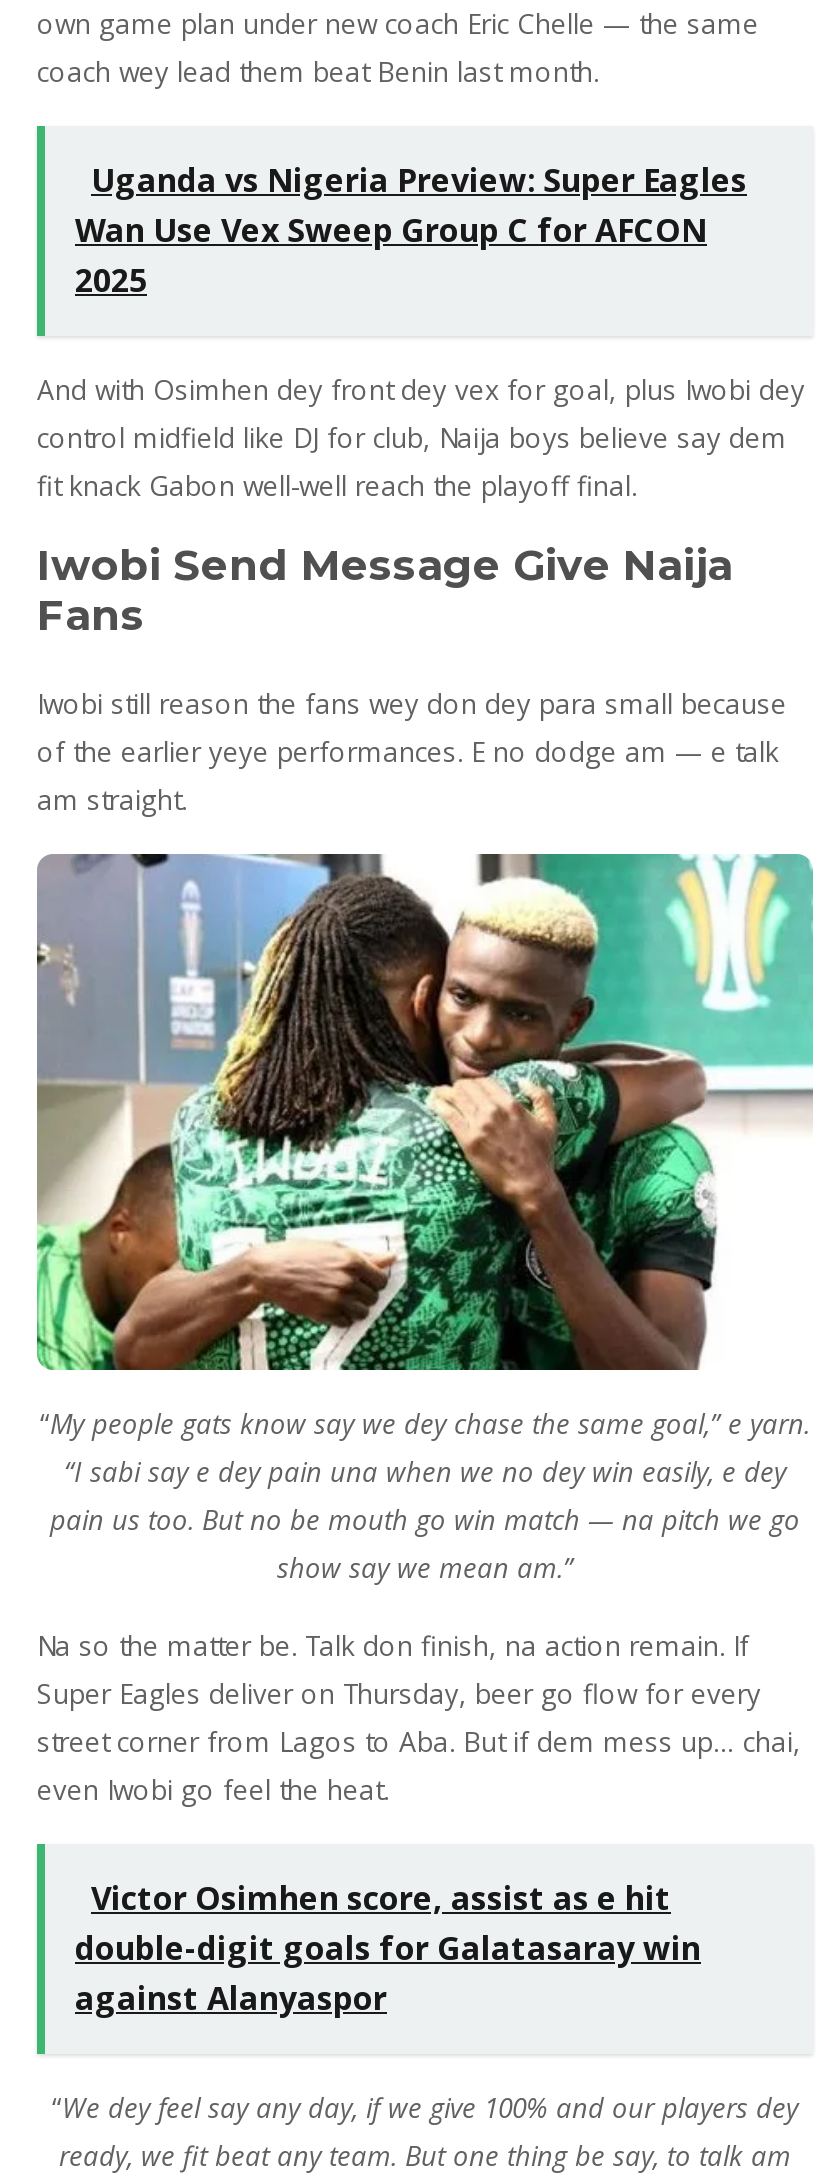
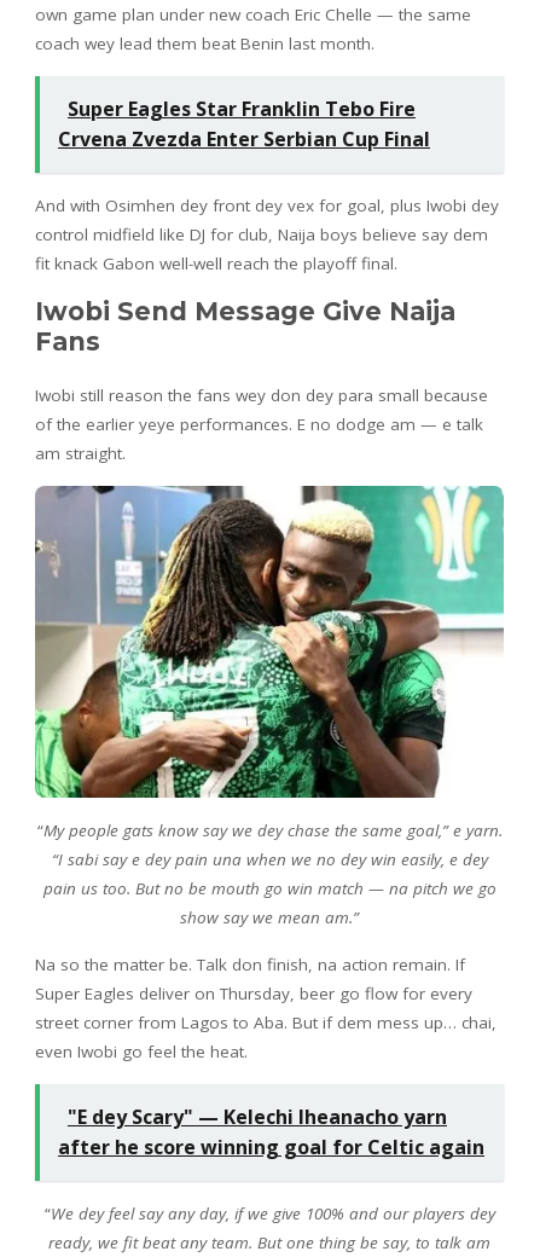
[75,159,747,303] Uganda vs Nigeria Preview: Super Eagles | Wan Use Vex Sweep Group C for AFCON | 2025 -> [58,96,430,153] Super Eagles Star Franklin Tebo Fire | Crvena Zvezda Enter Serbian Cup Final
[75,1876,701,2020] Victor Osimhen score, assist as e hit | double-digit goals for Galatasaray win | against Alanyaspor -> [58,1104,484,1161] "E dey Scary" — Kelechi Iheanacho yarn | after he score winning goal for Celtic again

